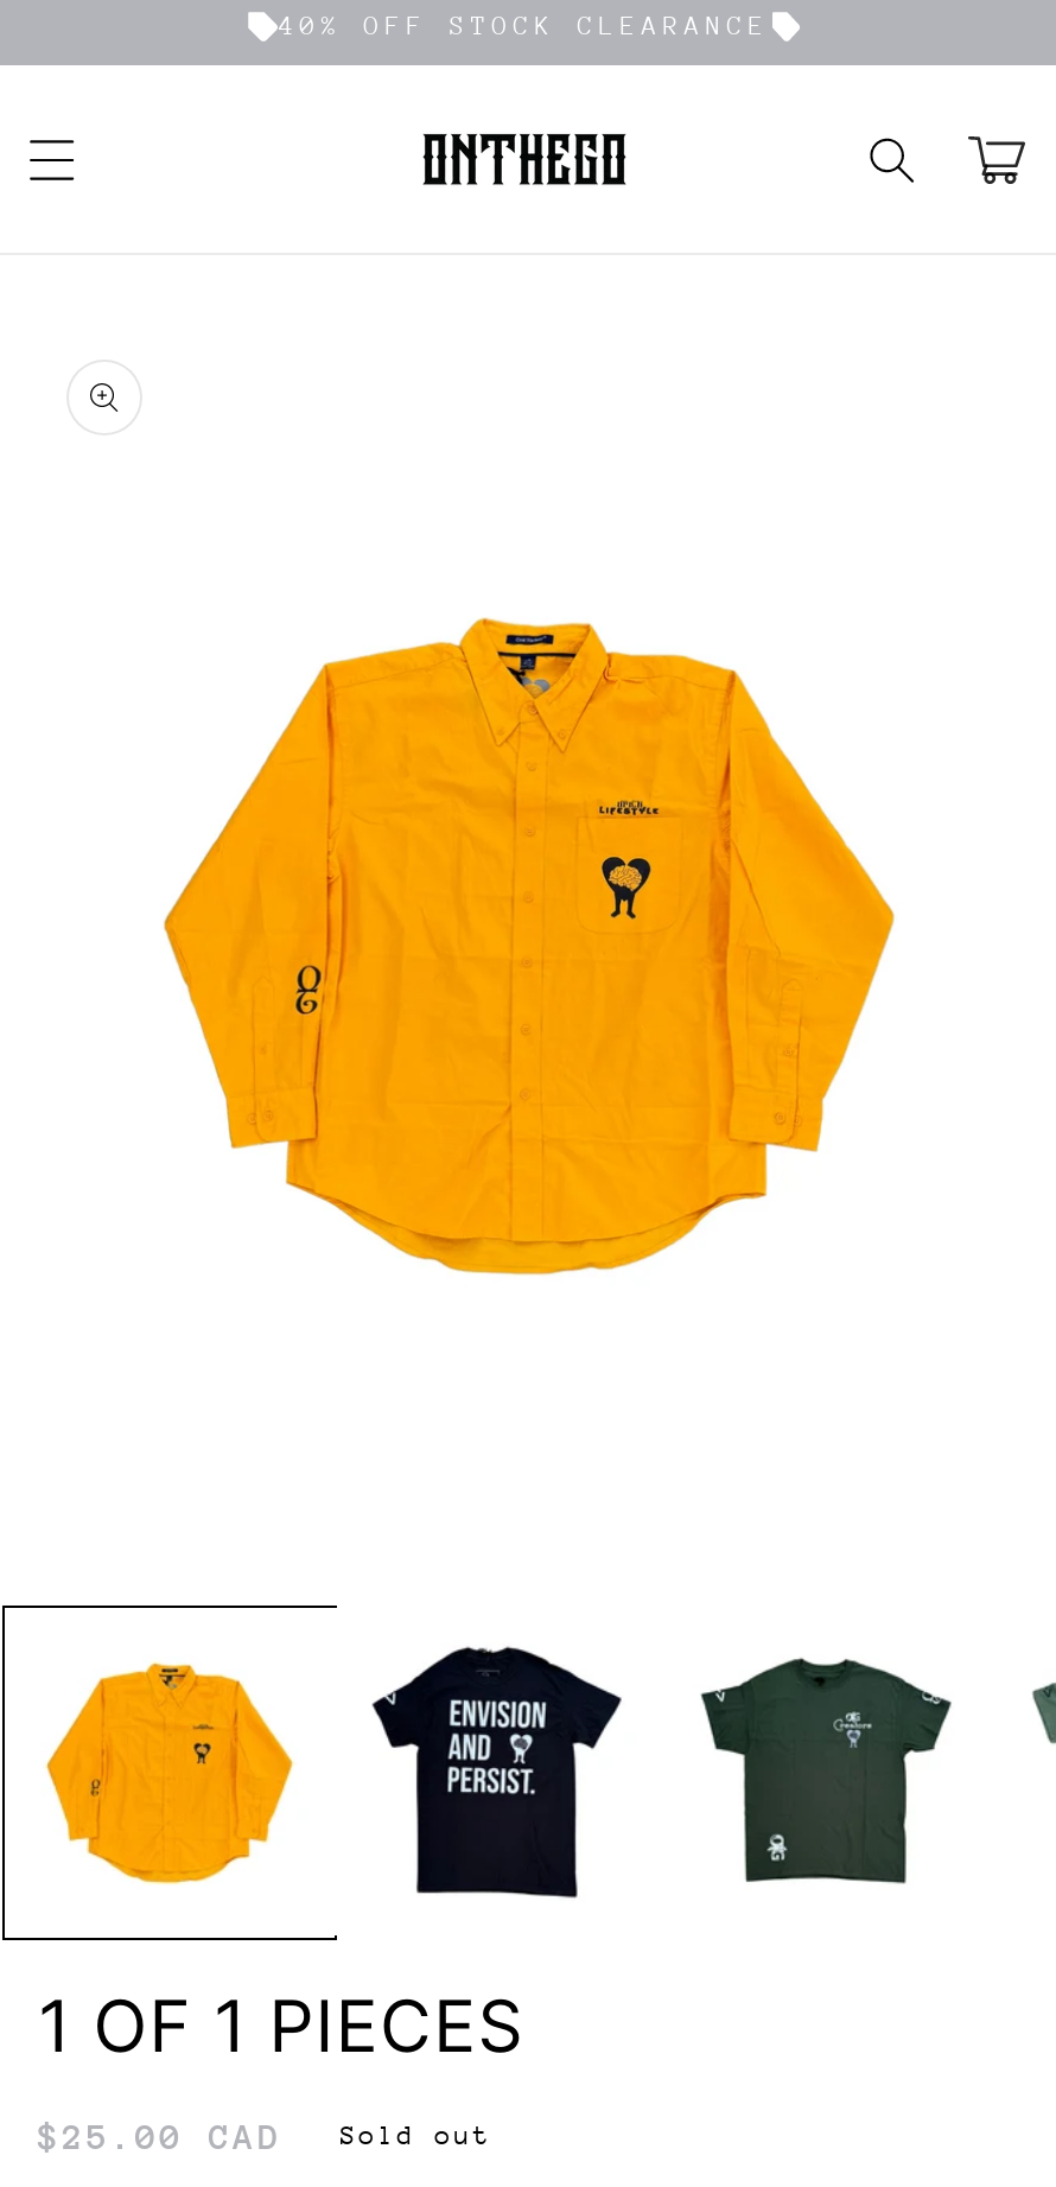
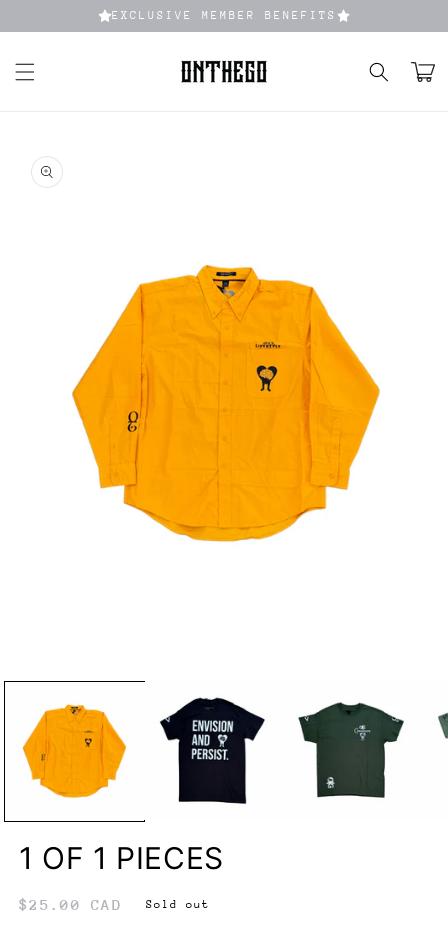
[279,11,770,42] 40% OFF STOCK CLEARANCE -> [111,9,336,22] EXCLUSIVE MEMBER BENEFITS

